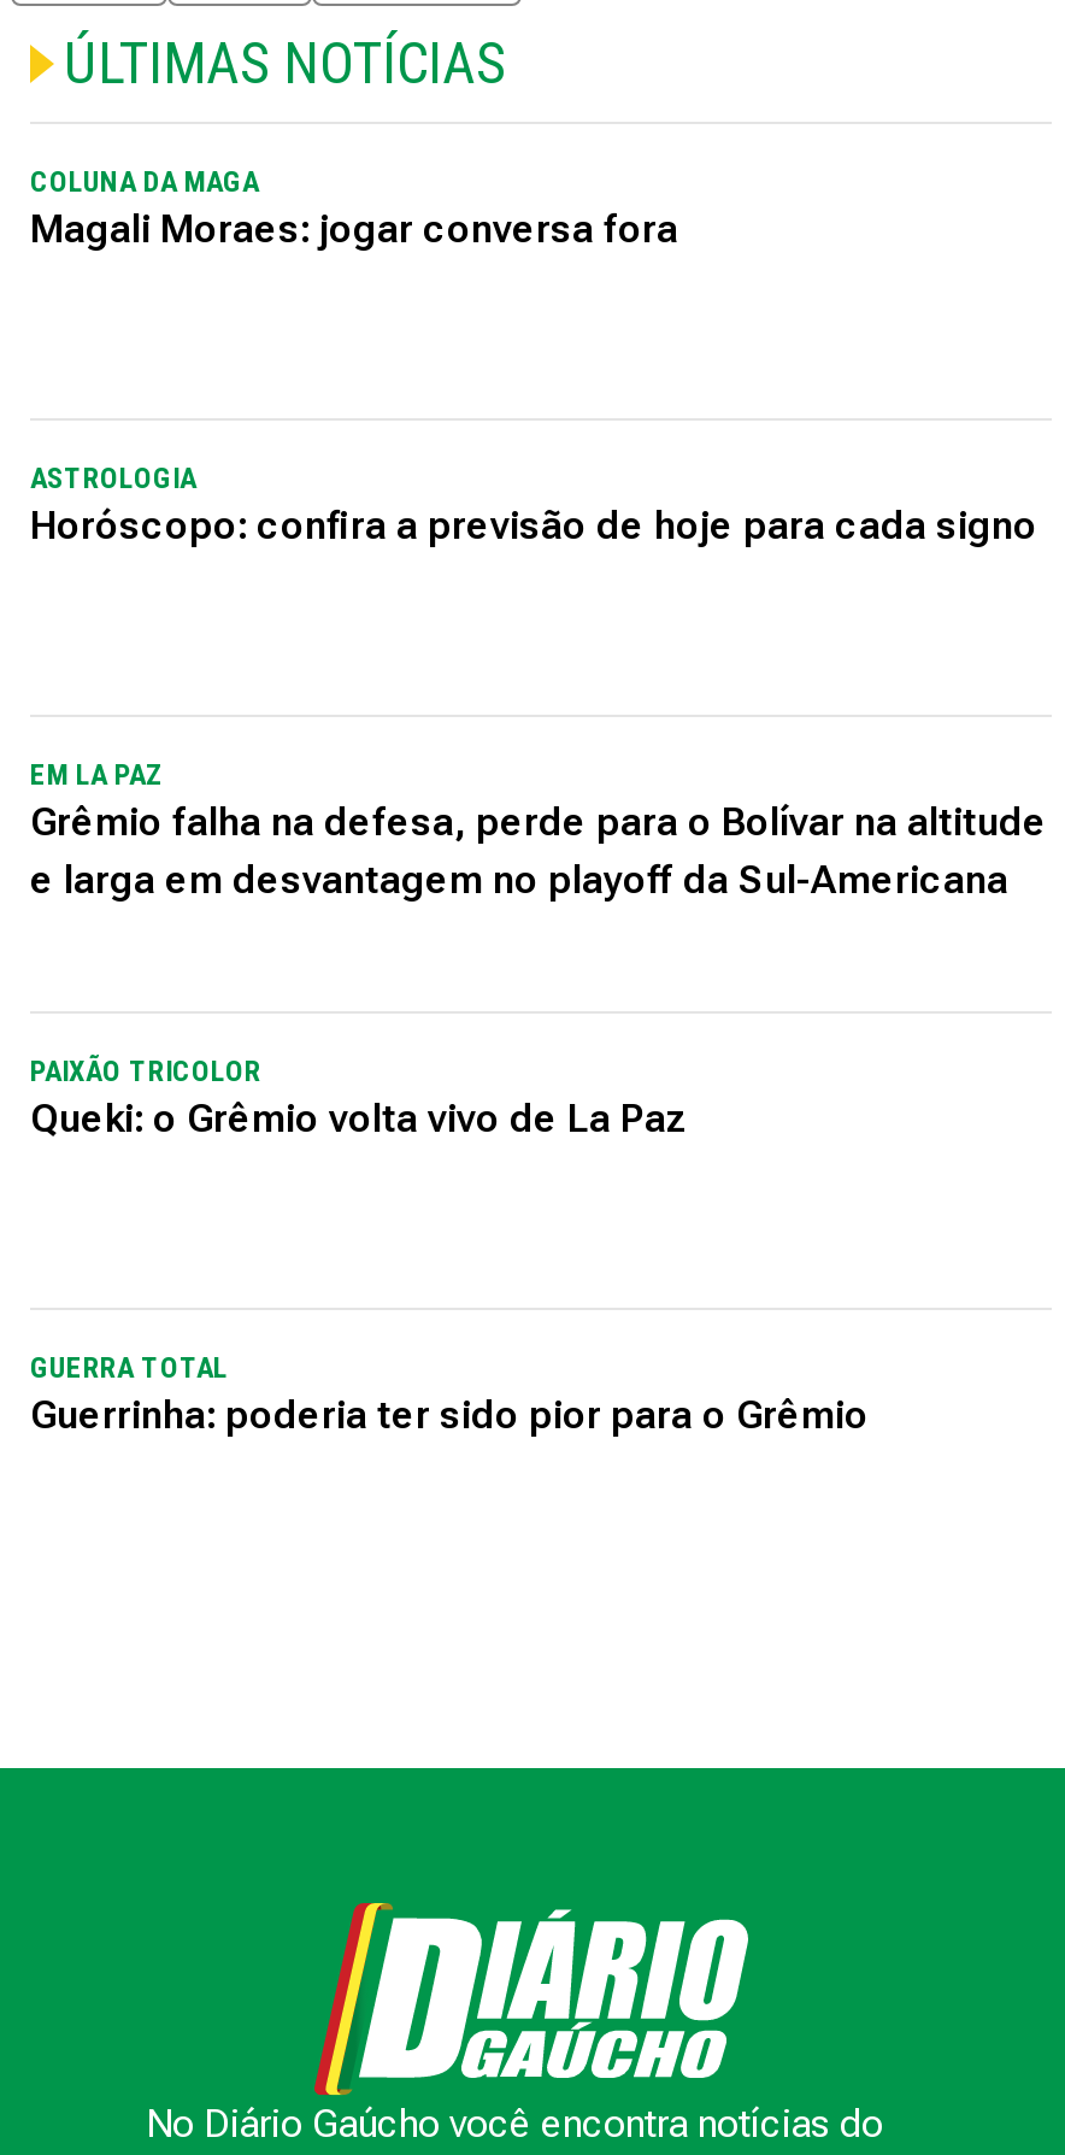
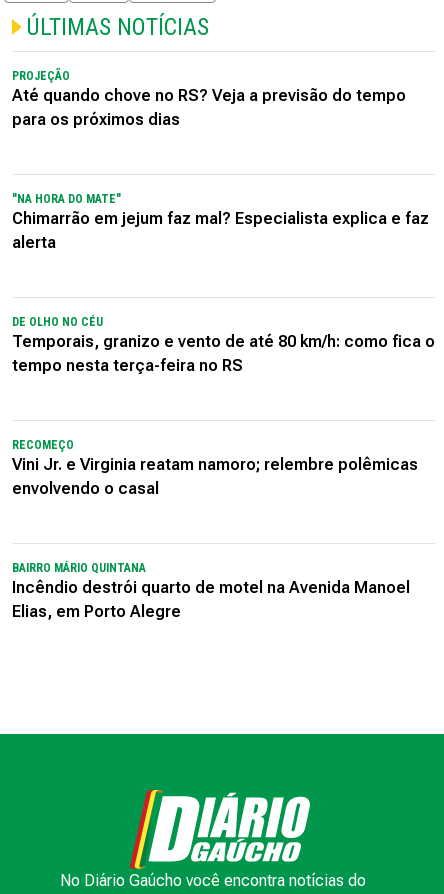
[30,166,678,253] COLUNA DA MAGA | Magali Moraes: jogar conversa fora -> [12,69,406,129] PROJEÇÃO | Até quando chove no RS? Veja a previsão do tempo | para os próximos dias
[30,463,1037,550] ASTROLOGIA | Horóscopo: confira a previsão de hoje para cada signo -> [12,192,429,252] "NA HORA DO MATE" | Chimarrão em jejum faz mal? Especialista explica e faz | alerta
[30,759,1047,904] EM LA PAZ | Grêmio falha na defesa, perde para o Bolívar na altitude | e larga em desvantagem no playoff da Sul-Americana -> [12,315,435,375] DE OLHO NO CÉU | Temporais, granizo e vento de até 80 km/h: como fica o | tempo nesta terça-feira no RS
[30,1056,688,1143] PAIXÃO TRICOLOR | Queki: o Grêmio volta vivo de La Paz -> [12,438,418,498] RECOMEÇO | Vini Jr. e Virginia reatam namoro; relembre polêmicas | envolvendo o casal
[30,1352,869,1439] GUERRA TOTAL | Guerrinha: poderia ter sido pior para o Grêmio -> [12,561,410,621] BAIRRO MÁRIO QUINTANA | Incêndio destrói quarto de motel na Avenida Manoel | Elias, em Porto Alegre

